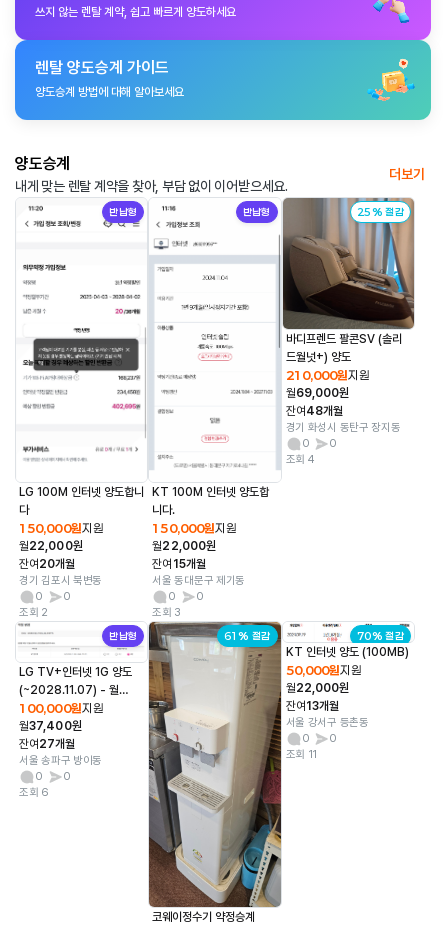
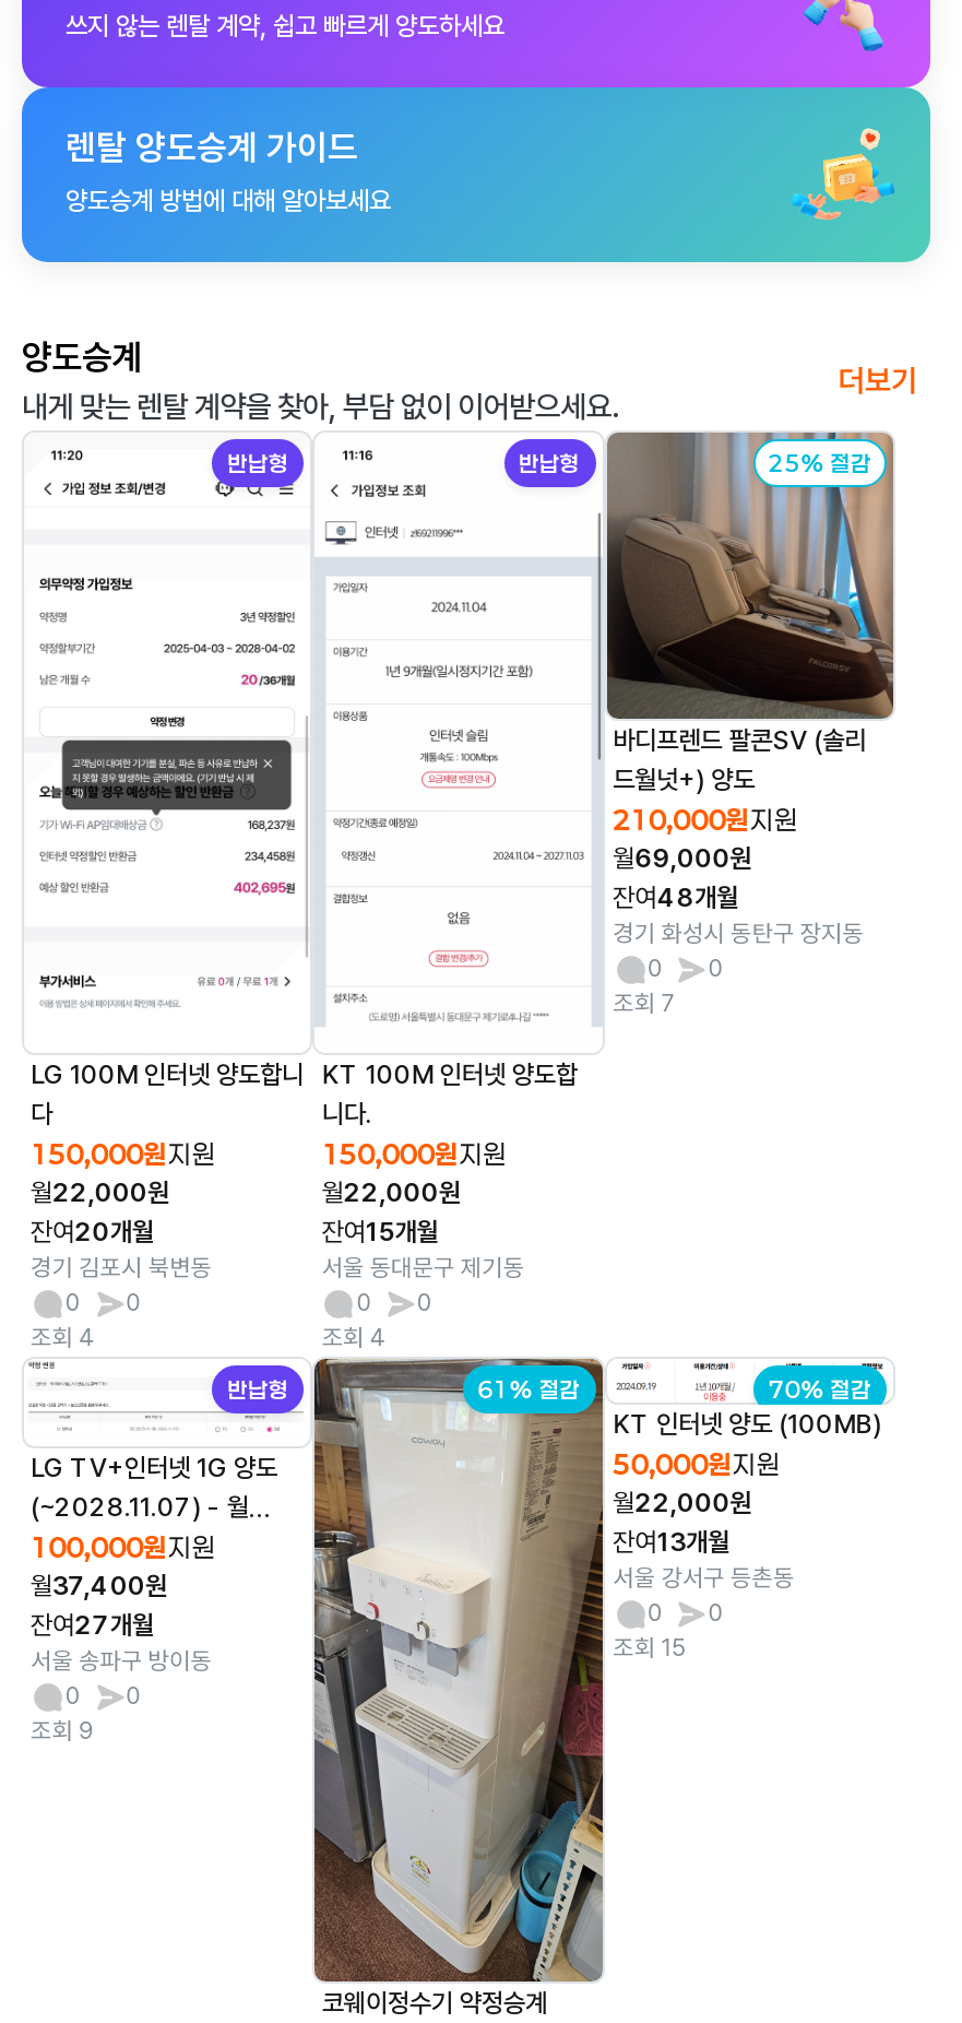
[286,453,314,466] 조회 4 -> [613,990,674,1019] 조회 7
[19,606,48,619] 조회 2 -> [31,1325,93,1353] 조회 4
[152,606,181,619] 조회 3 -> [322,1325,385,1353] 조회 4
[286,747,317,760] 조회 11 -> [613,1633,686,1661] 조회 15
[19,786,49,799] 조회 6 -> [31,1718,96,1746] 조회 9

